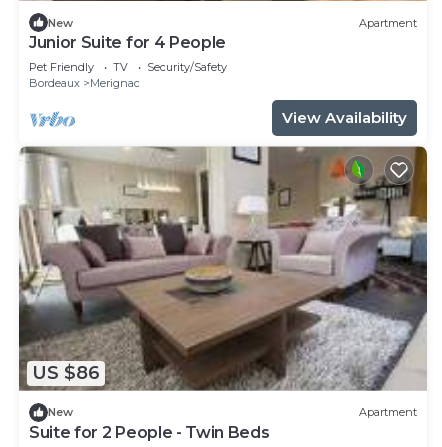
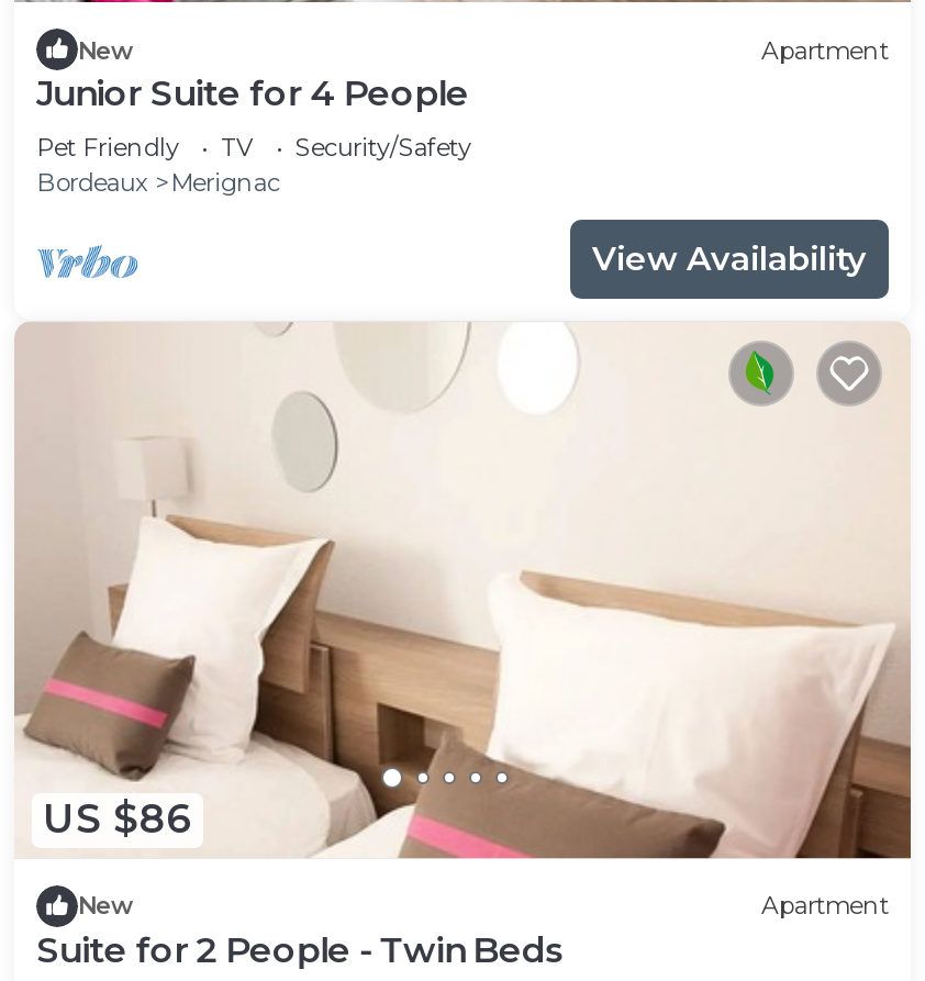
[18,146,428,392] [image] -> [14,323,911,859] [image]

